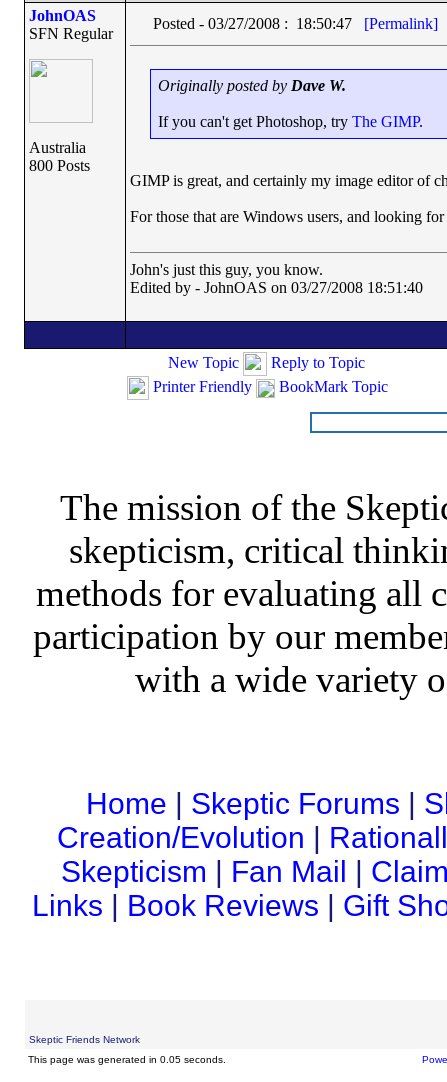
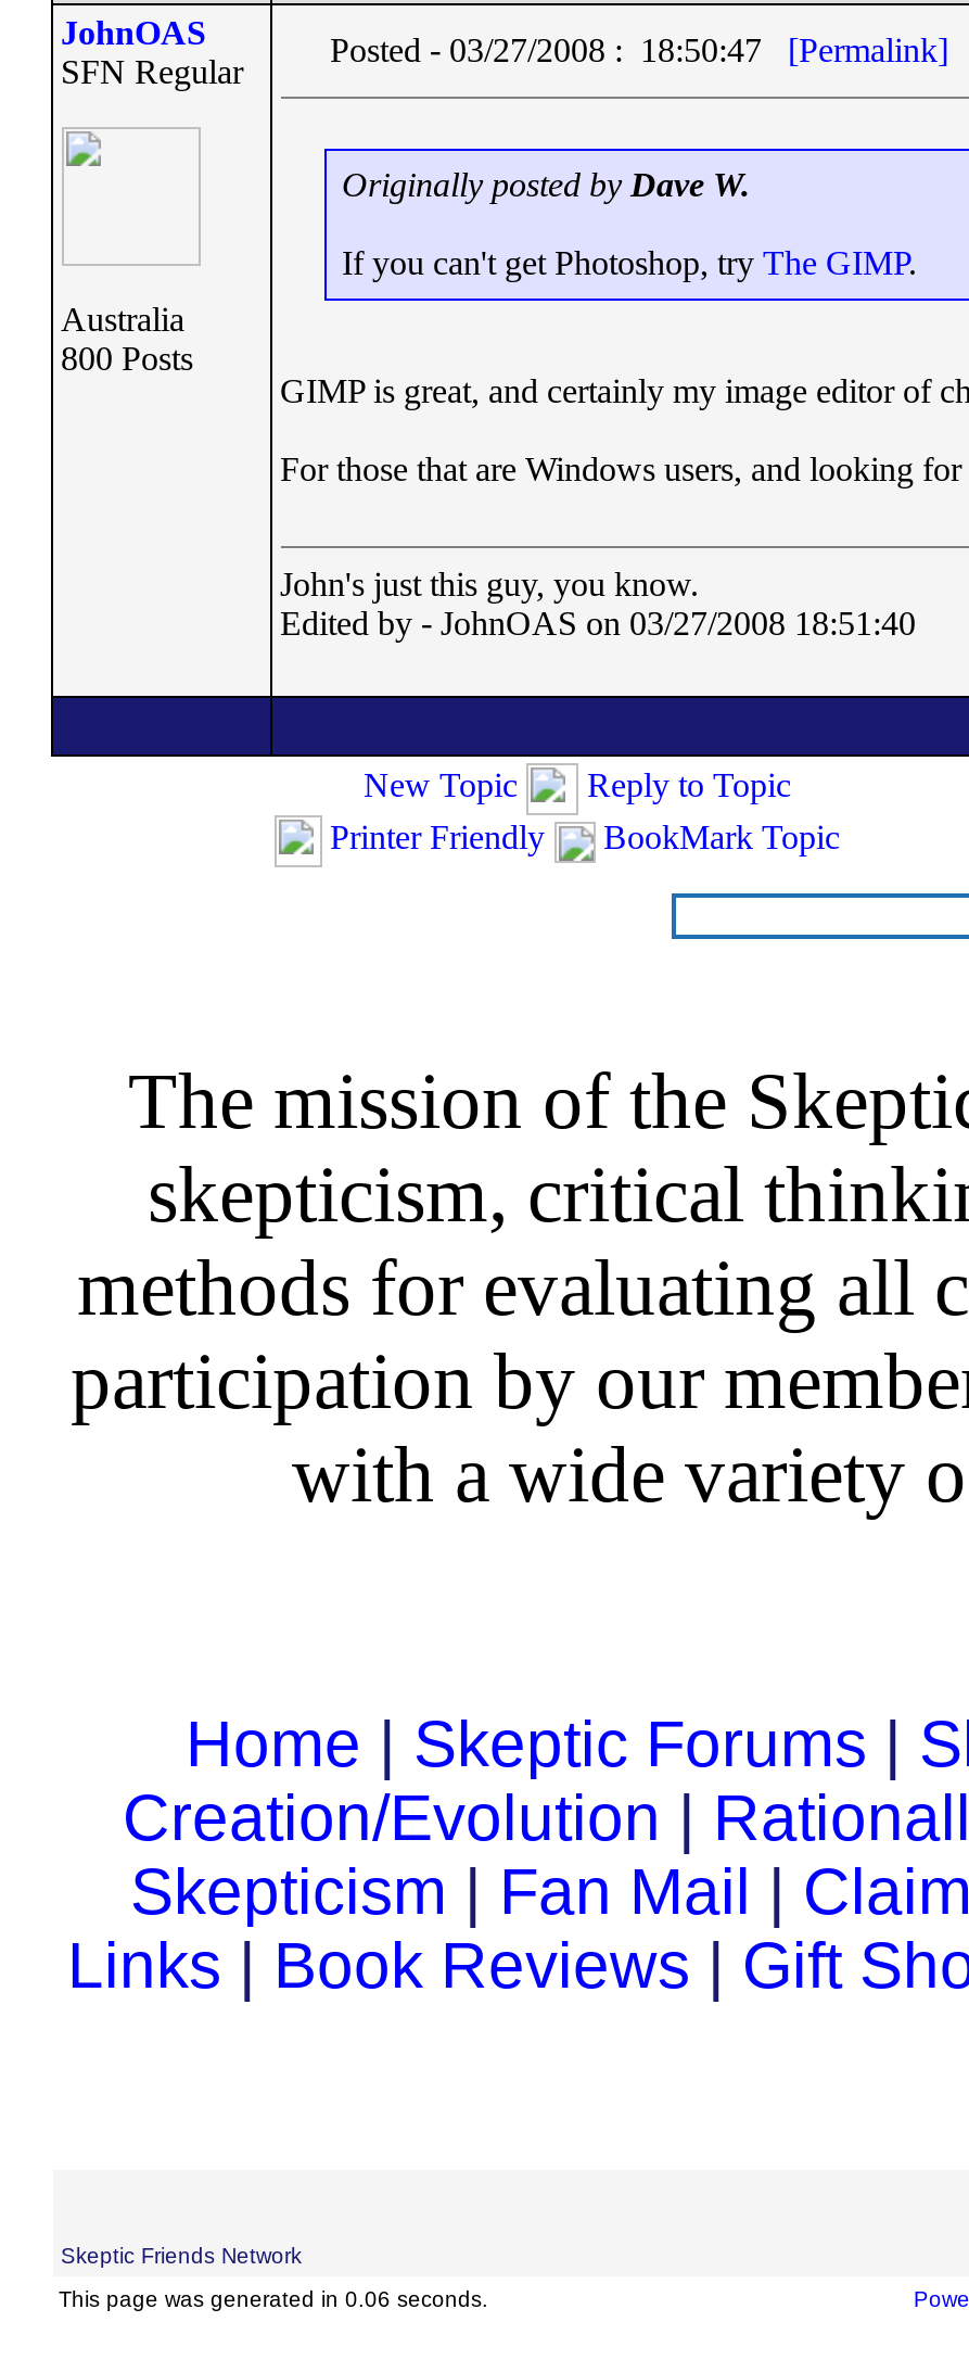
[27,1054,225,1065] This page was generated in 0.05 seconds. -> [59,2287,488,2311] This page was generated in 0.06 seconds.

